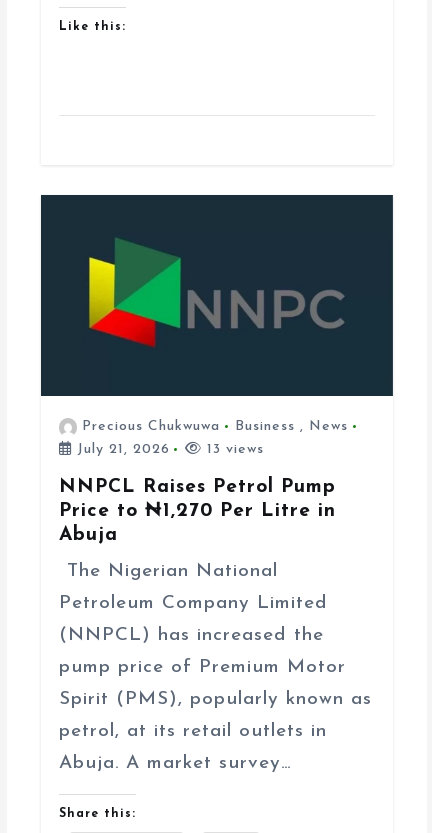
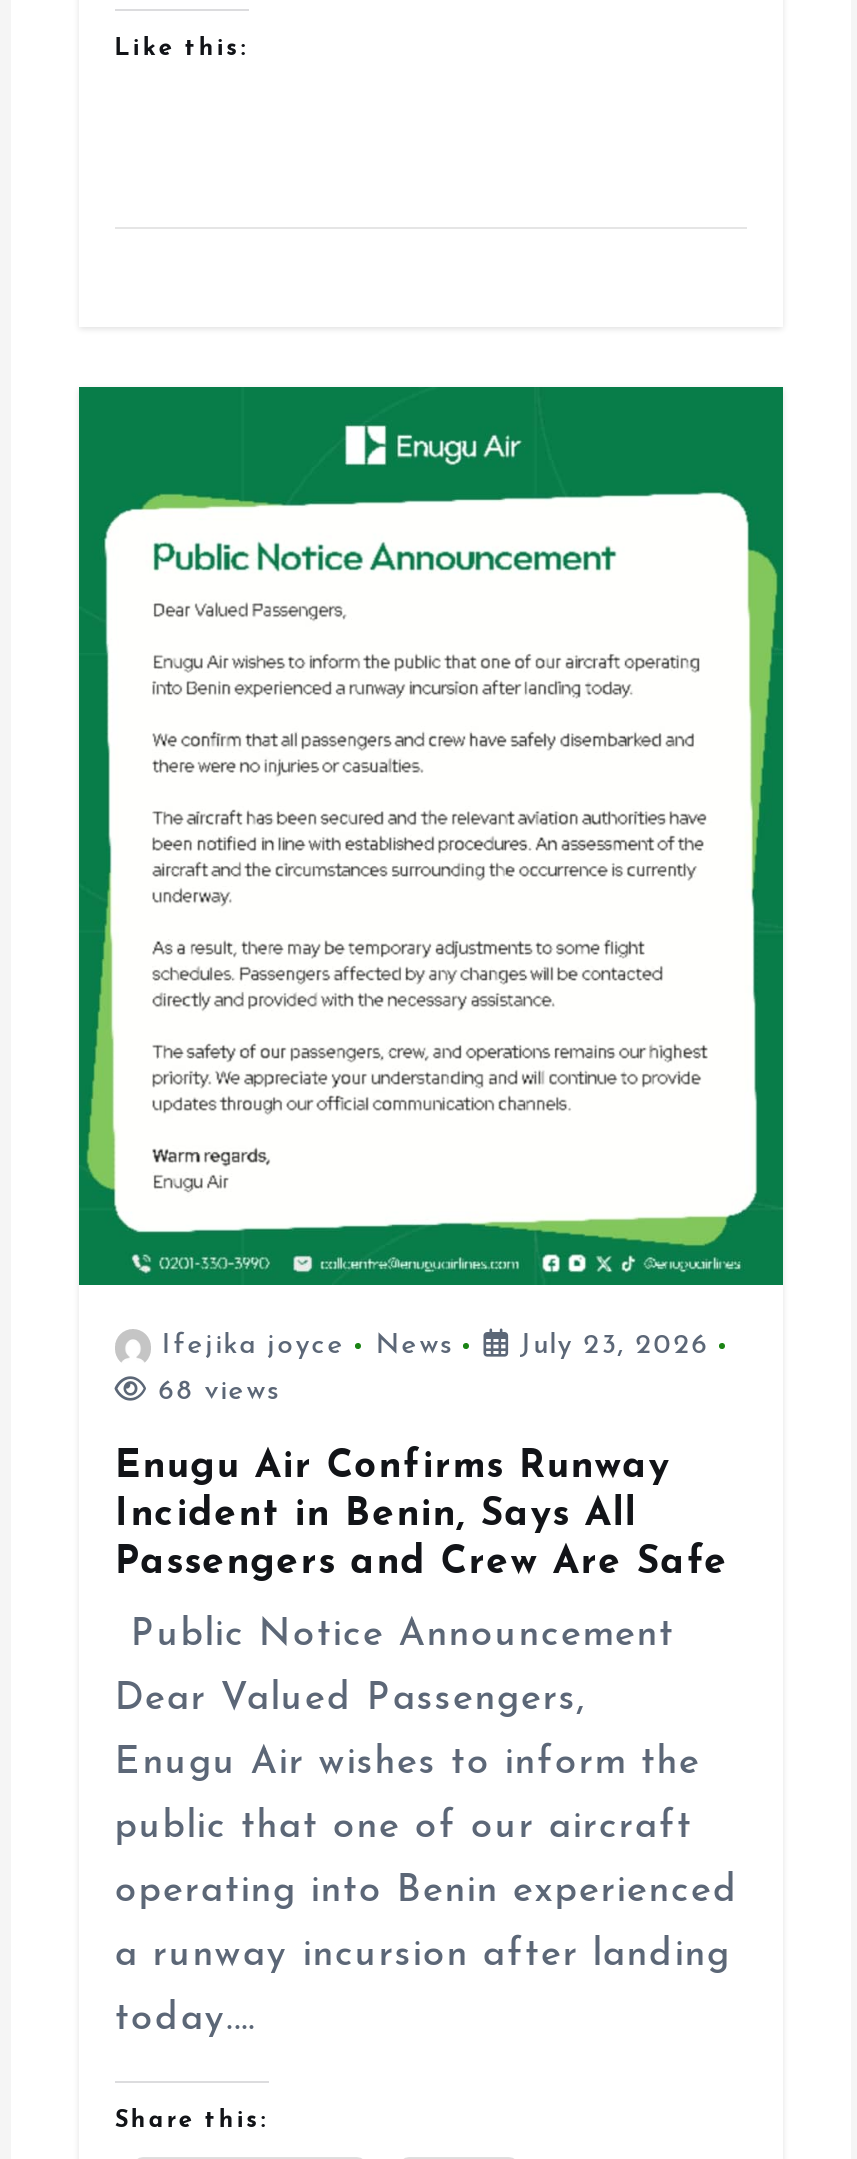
[41,195,393,434] [image] | Precious Chukwuwa | Business, News -> [77,387,785,1362] [image] | Ifejika joyce | News | July 23, 2026
[72,442,264,457] July 21, 2026 | 13 views -> [149,1378,281,1408] 68 views
[59,477,336,545] NNPCL Raises Petrol Pump | Price to ₦1,270 Per Litre in | Abuja -> [115,1448,729,1584] Enugu Air Confirms Runway | Incident in Benin, Says All | Passengers and Crew Are Safe
[67,562,278,581] The Nigerian National -> [131,1618,703,1656] Public Notice Announcement
[59,594,328,613] Petroleum Company Limited -> [115,1682,615,1720] Dear Valued Passengers,
[59,626,324,645] (NNPCL) has increased the -> [115,1746,701,1784] Enugu Air wishes to inform the
[59,658,346,677] pump price of Premium Motor -> [115,1810,693,1848] public that one of our aircraft
[59,690,372,709] Spirit (PMS), popularly known as -> [115,1874,739,1912] operating into Benin experienced
[59,722,327,741] petrol, at its retail outlets in -> [115,1938,731,1976] a runway incursion after landing
[59,754,291,773] Abuja. A market survey… -> [115,2002,255,2040] today.…

